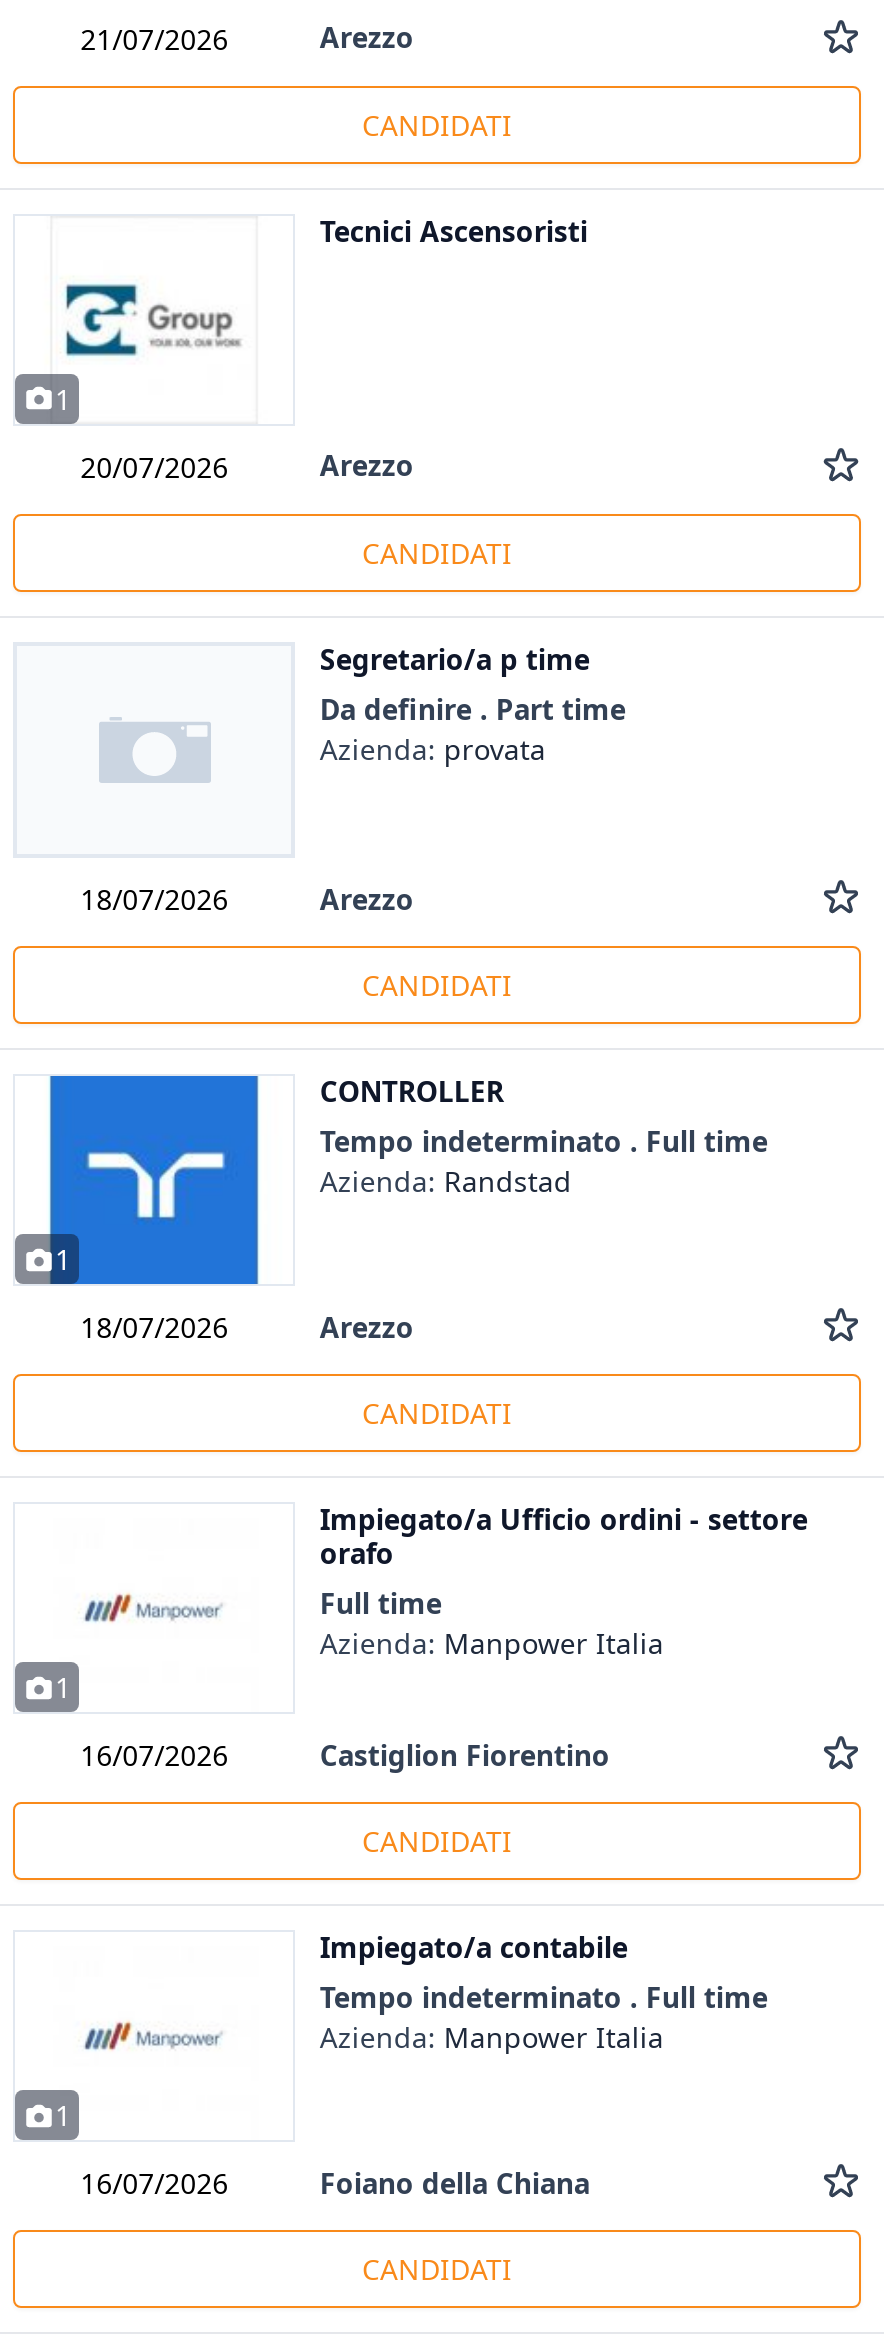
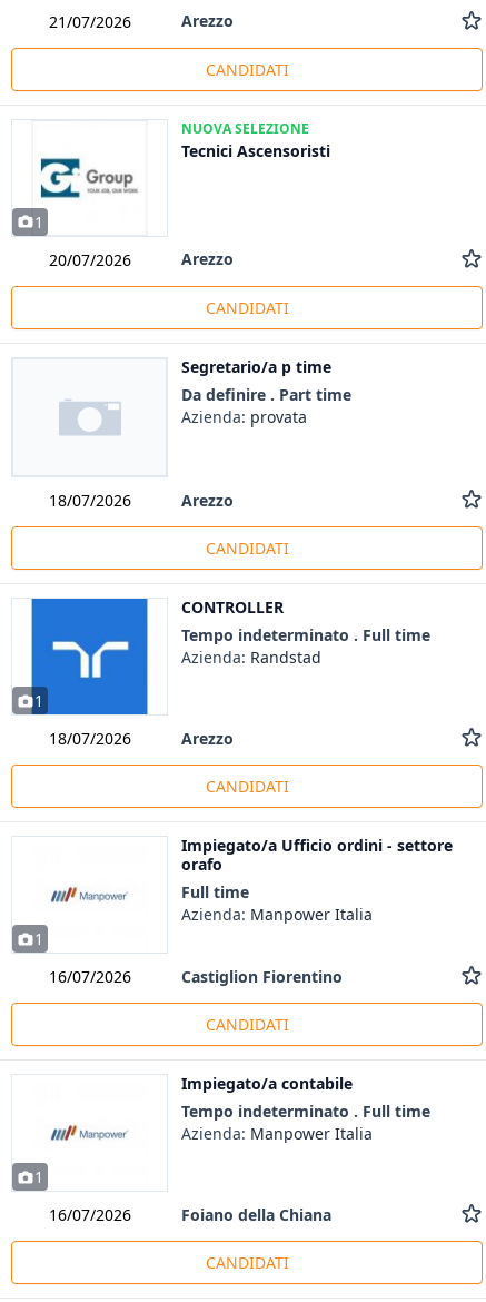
none -> [182,119,310,138] NUOVA SELEZIONE
moved [320,211,588,249] -> [182,140,331,161]: Tecnici Ascensoristi

